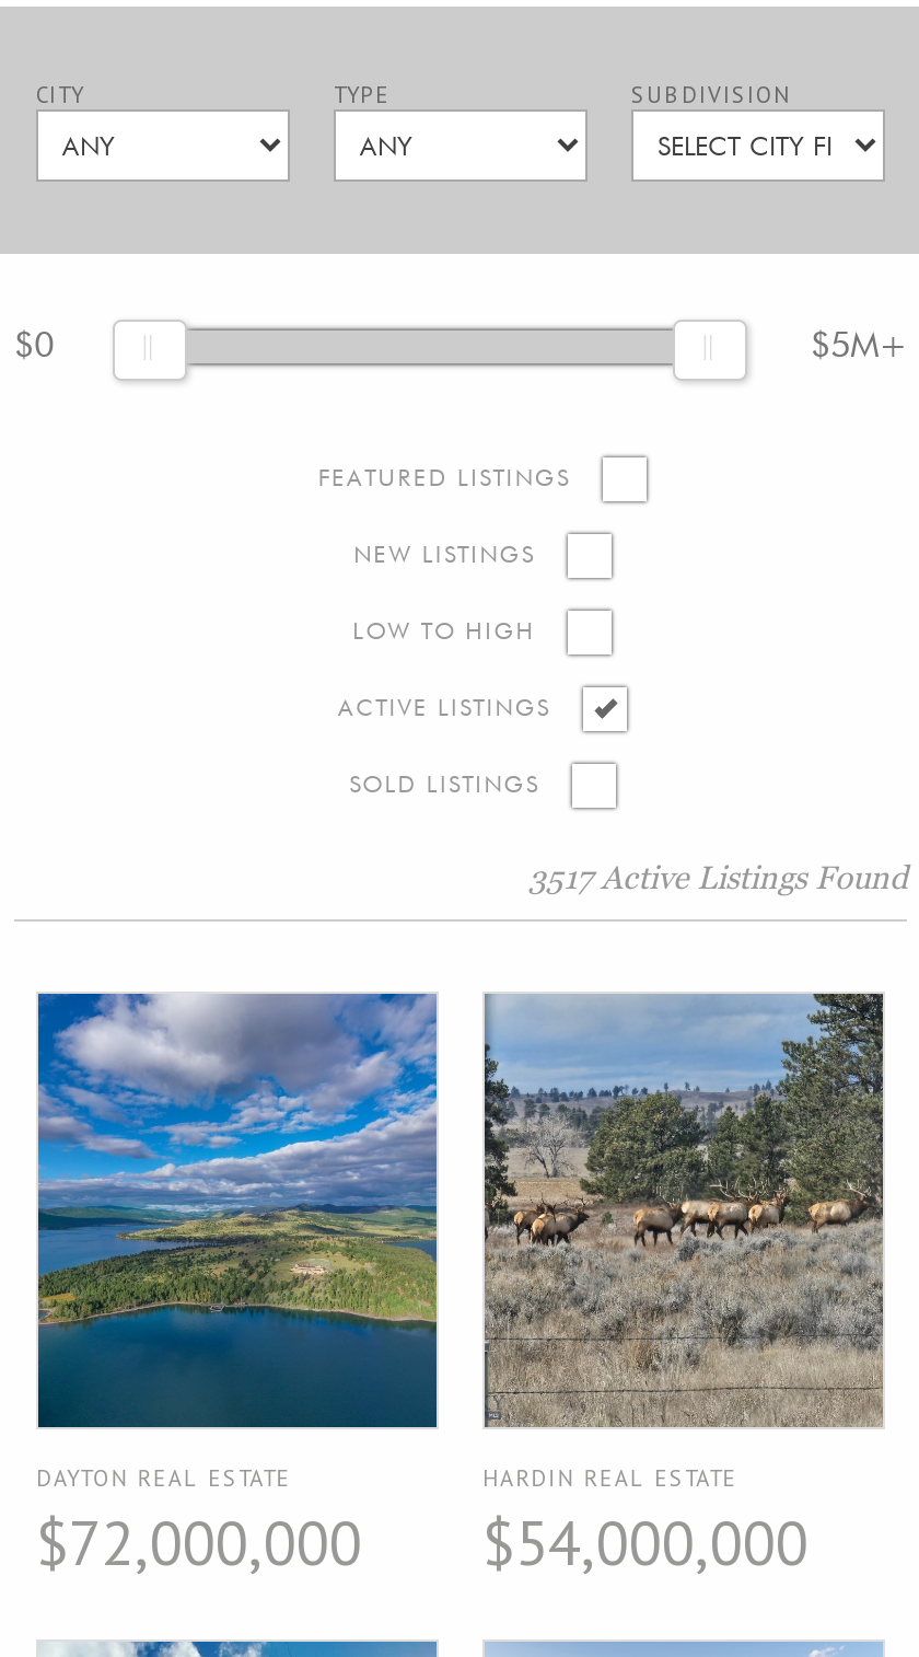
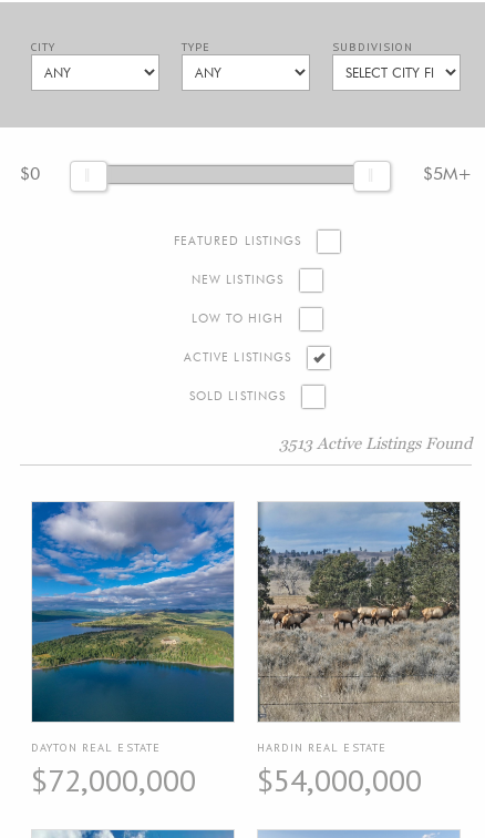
[528,856,907,895] 3517 Active Listings Found -> [279,432,472,452] 3513 Active Listings Found

